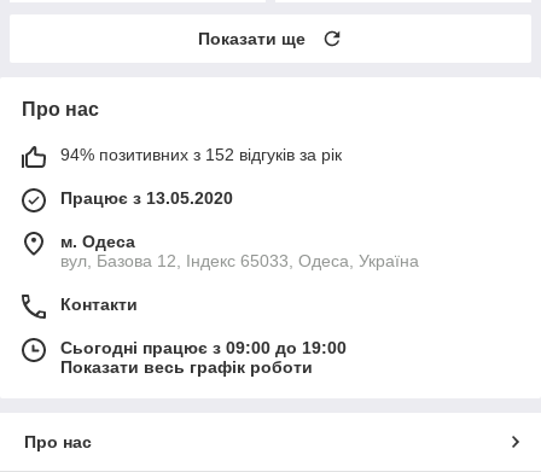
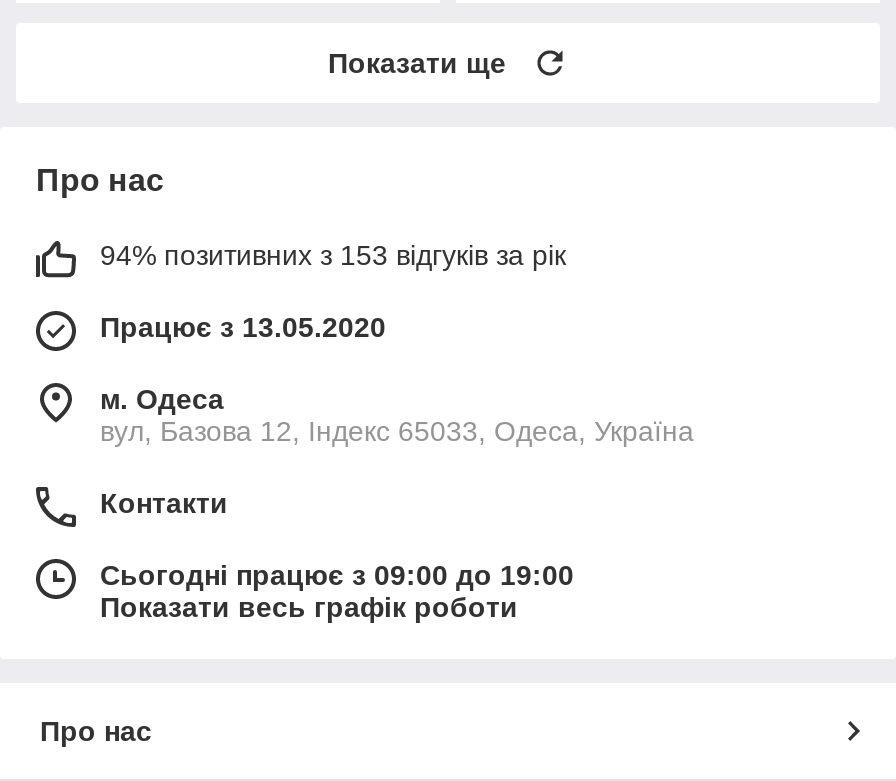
[60,145,342,164] 94% позитивних з 152 відгуків за рік -> [100,239,566,271] 94% позитивних з 153 відгуків за рік

